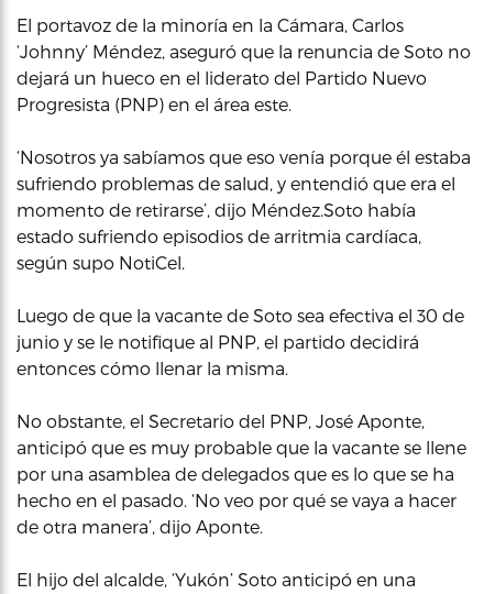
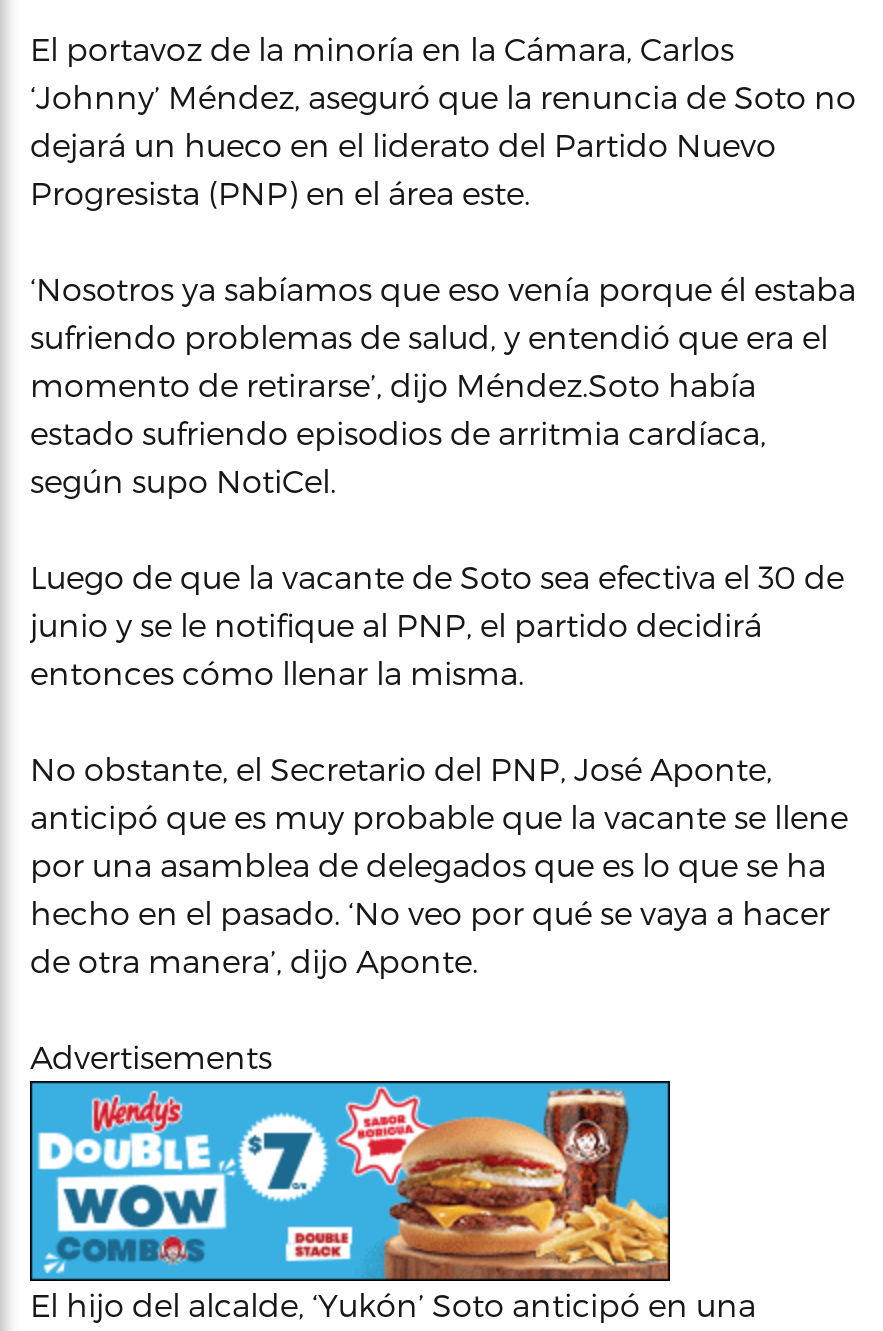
none -> [28,1079,672,1281] [image]
none -> [30,1037,272,1075] Advertisements

